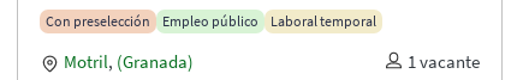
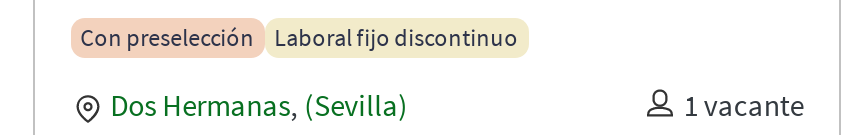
[162,12,376,30] Empleo público | Laboral temporal -> [274,22,518,52] Laboral fijo discontinuo
[63,51,193,73] Motril, (Granada) -> [110,86,408,124] Dos Hermanas, (Sevilla)

